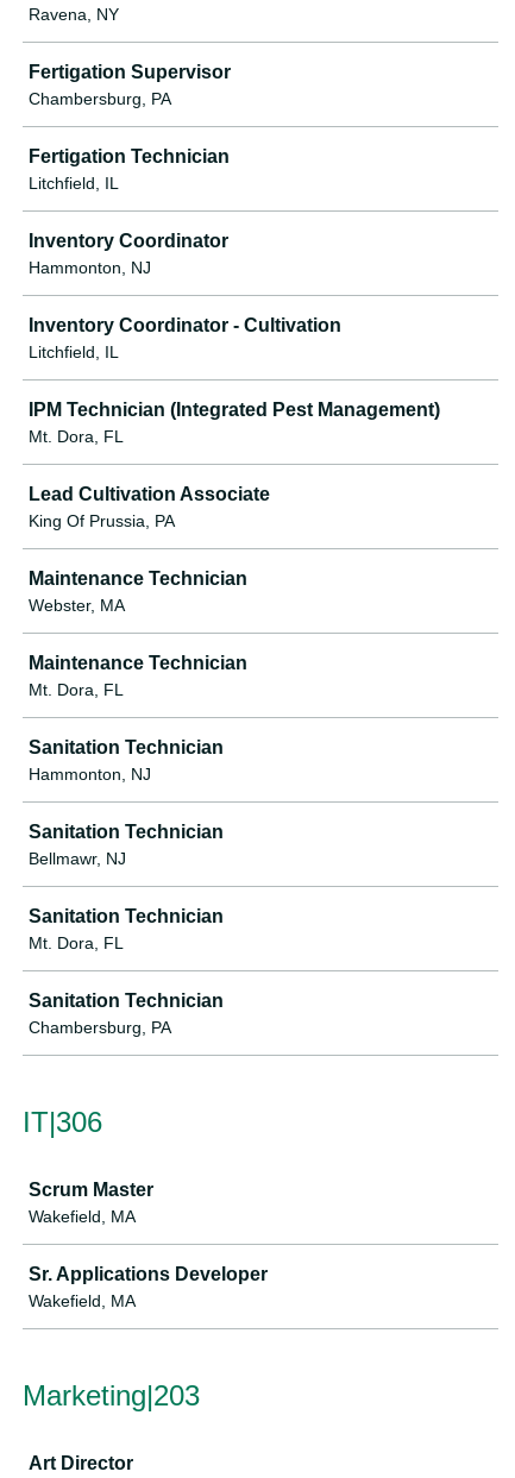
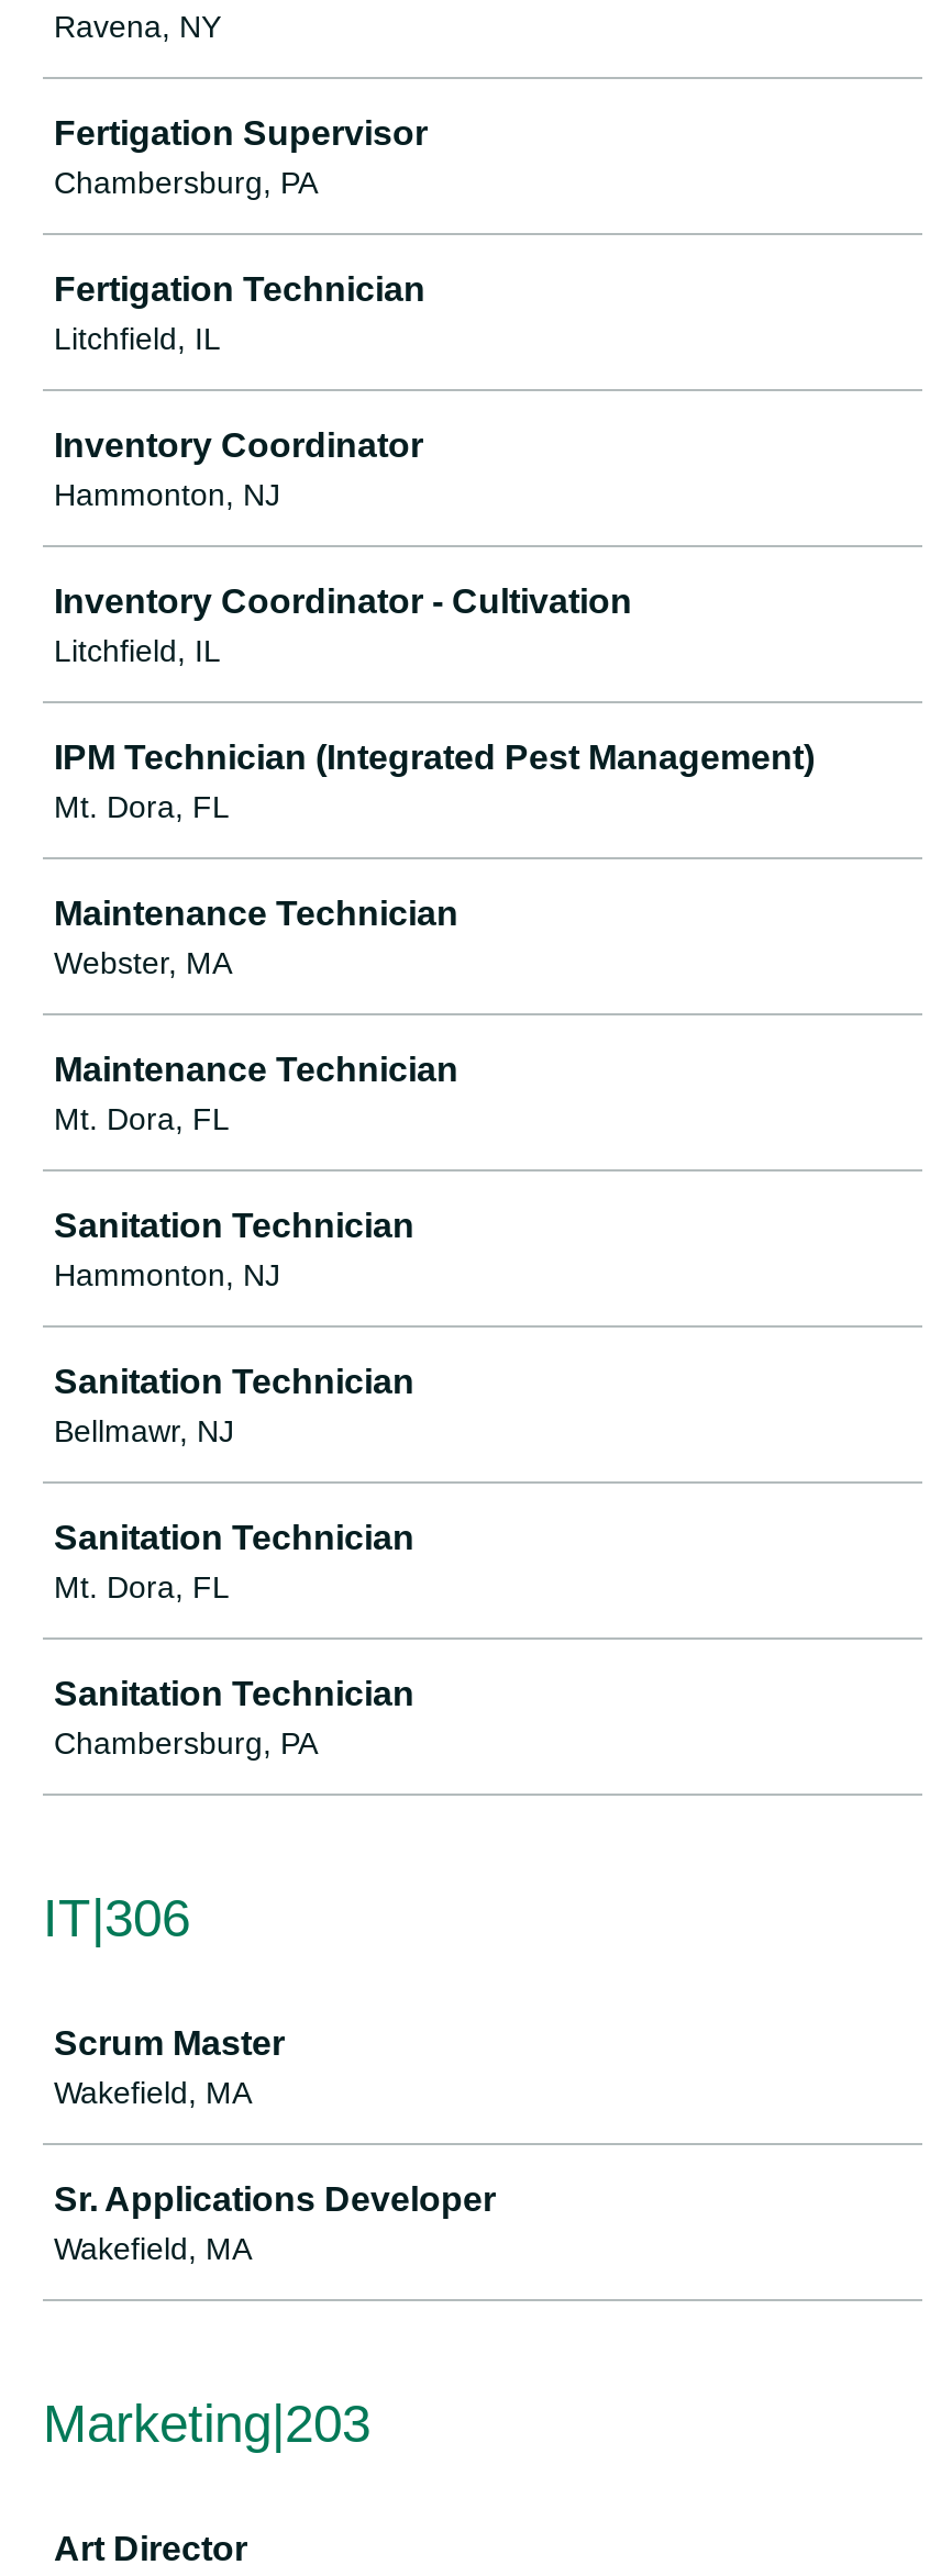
[29,484,270,530] Lead Cultivation Associate | King Of Prussia, PA -> none

